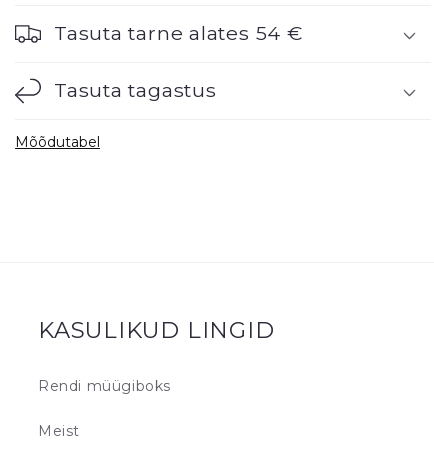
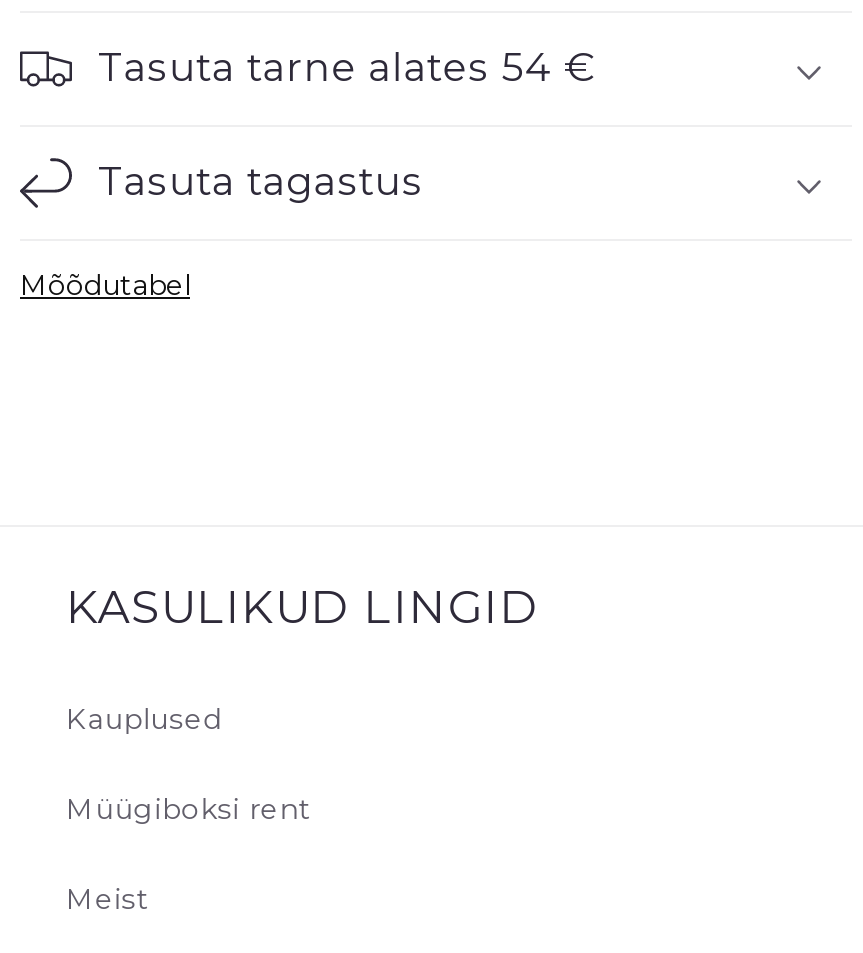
moved [38,316,274,344] -> [66,580,539,636]: KASULIKUD LINGID
[38,377,171,395] Rendi müügiboks -> [66,702,312,828] Kauplused | Müügiboksi rent

